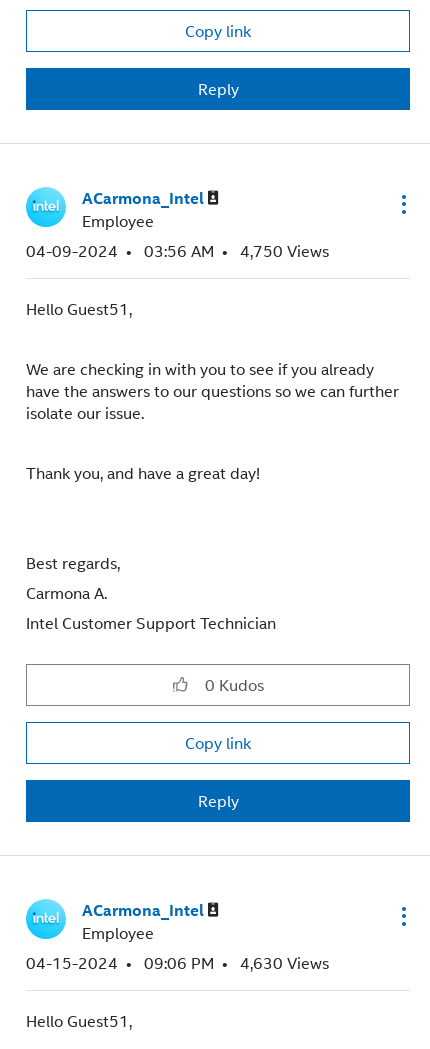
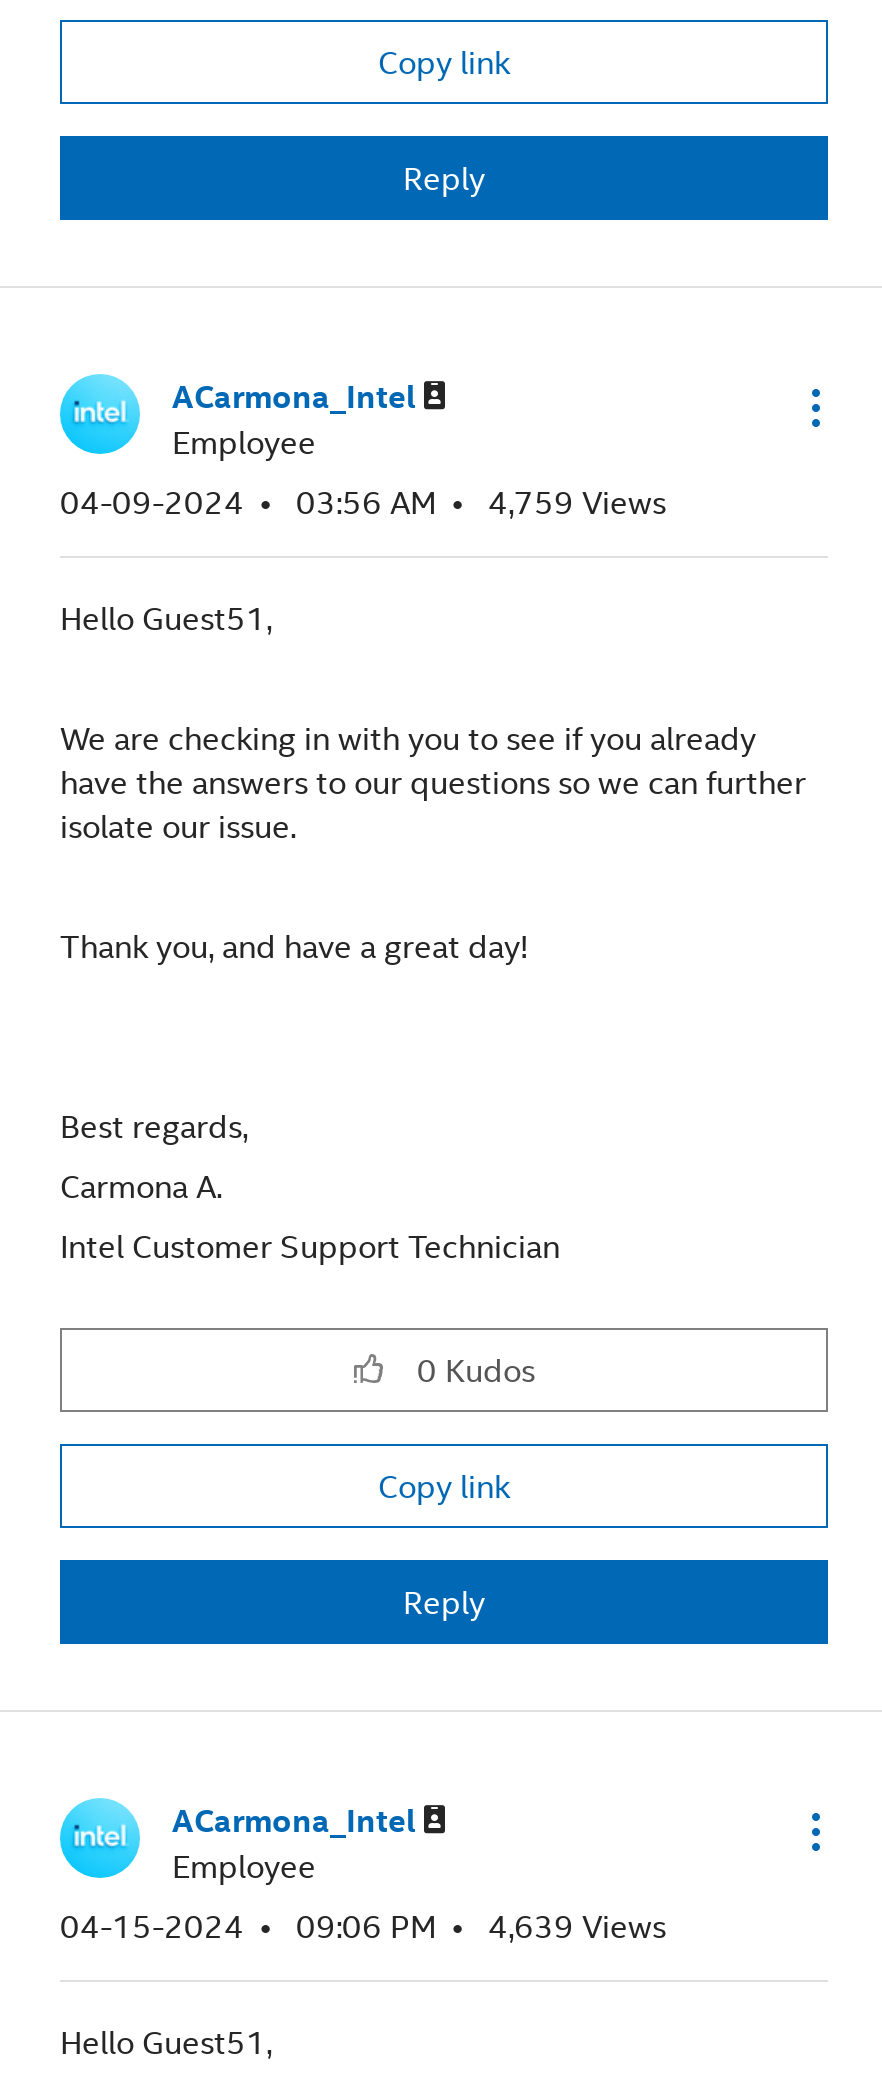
[26,239,329,262] 04-09-2024 03:56 AM 4,750 Views -> [60,478,666,524] 04-09-2024 03:56 AM 4,759 Views
[26,951,329,974] 04-15-2024 09:06 PM 4,630 Views -> [60,1902,666,1948] 04-15-2024 09:06 PM 4,639 Views

